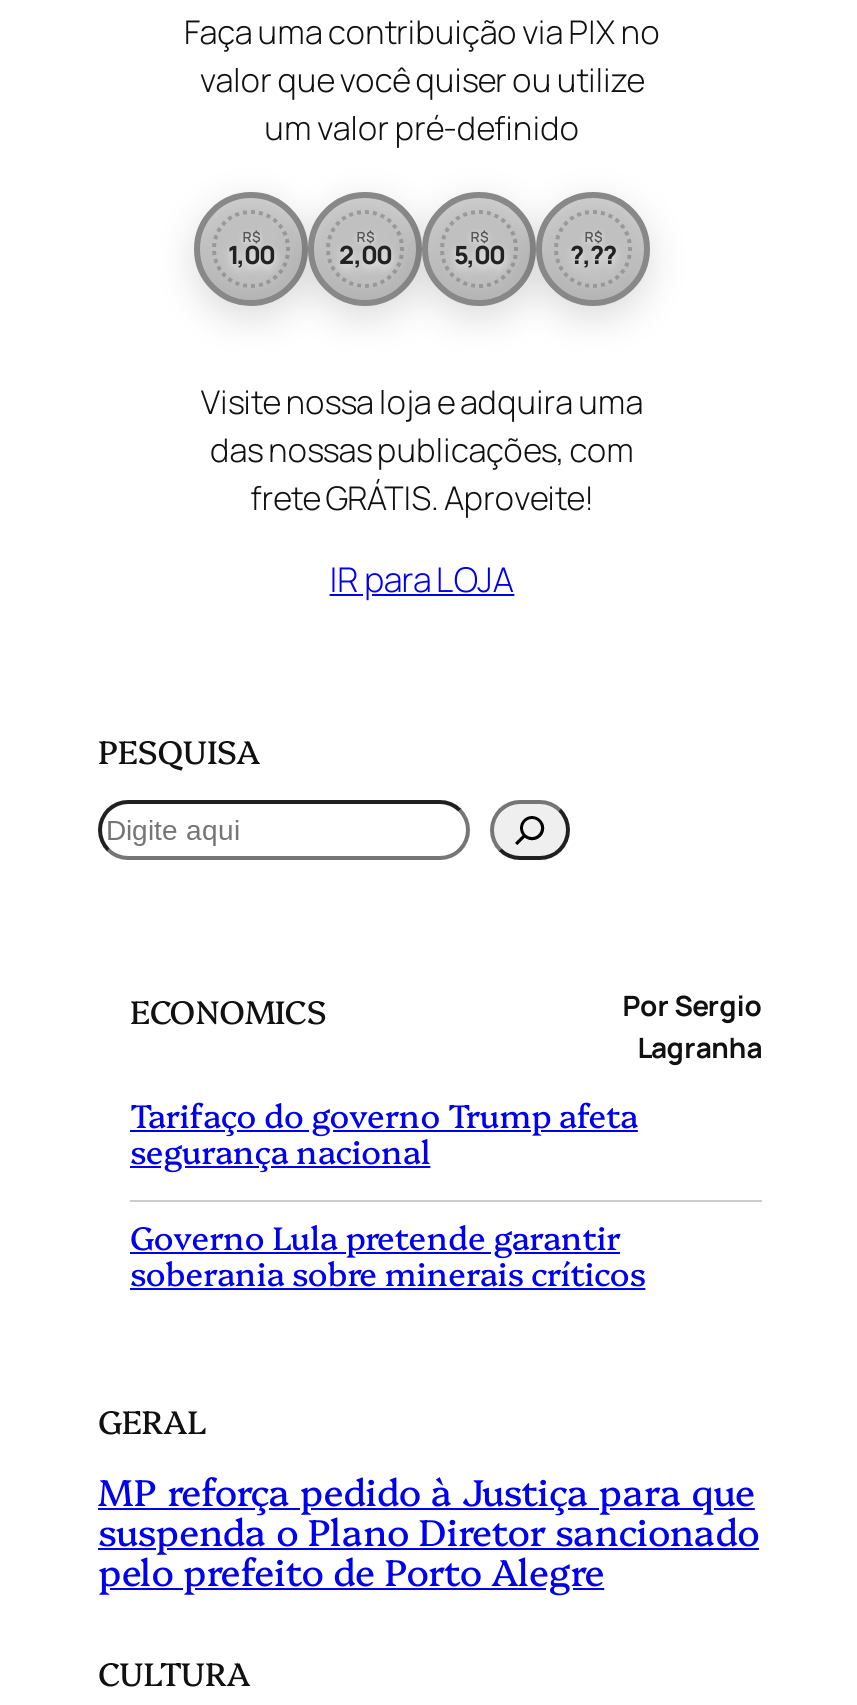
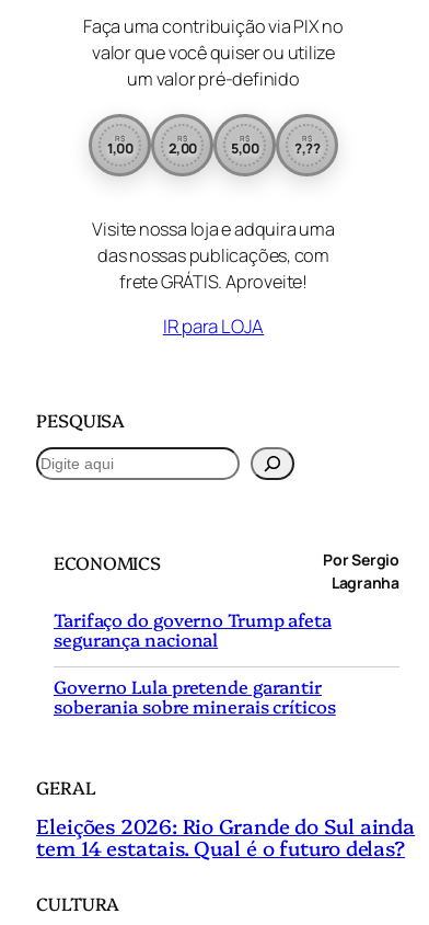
[98,1465,759,1597] MP reforça pedido à Justiça para que | suspenda o Plano Diretor sancionado | pelo prefeito de Porto Alegre -> [36,811,415,862] Eleições 2026: Rio Grande do Sul ainda | tem 14 estatais. Qual é o futuro delas?

